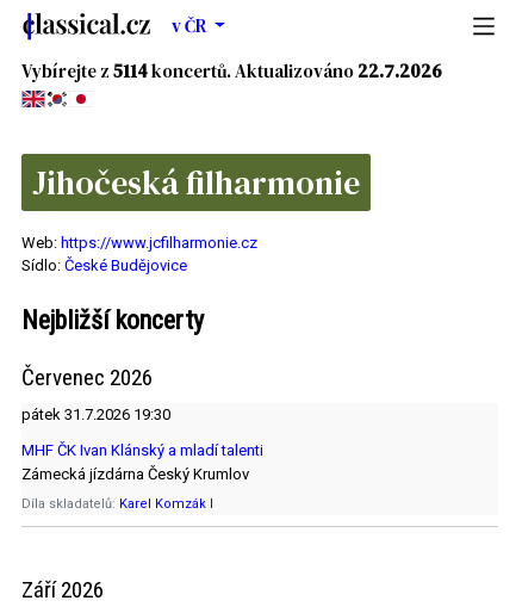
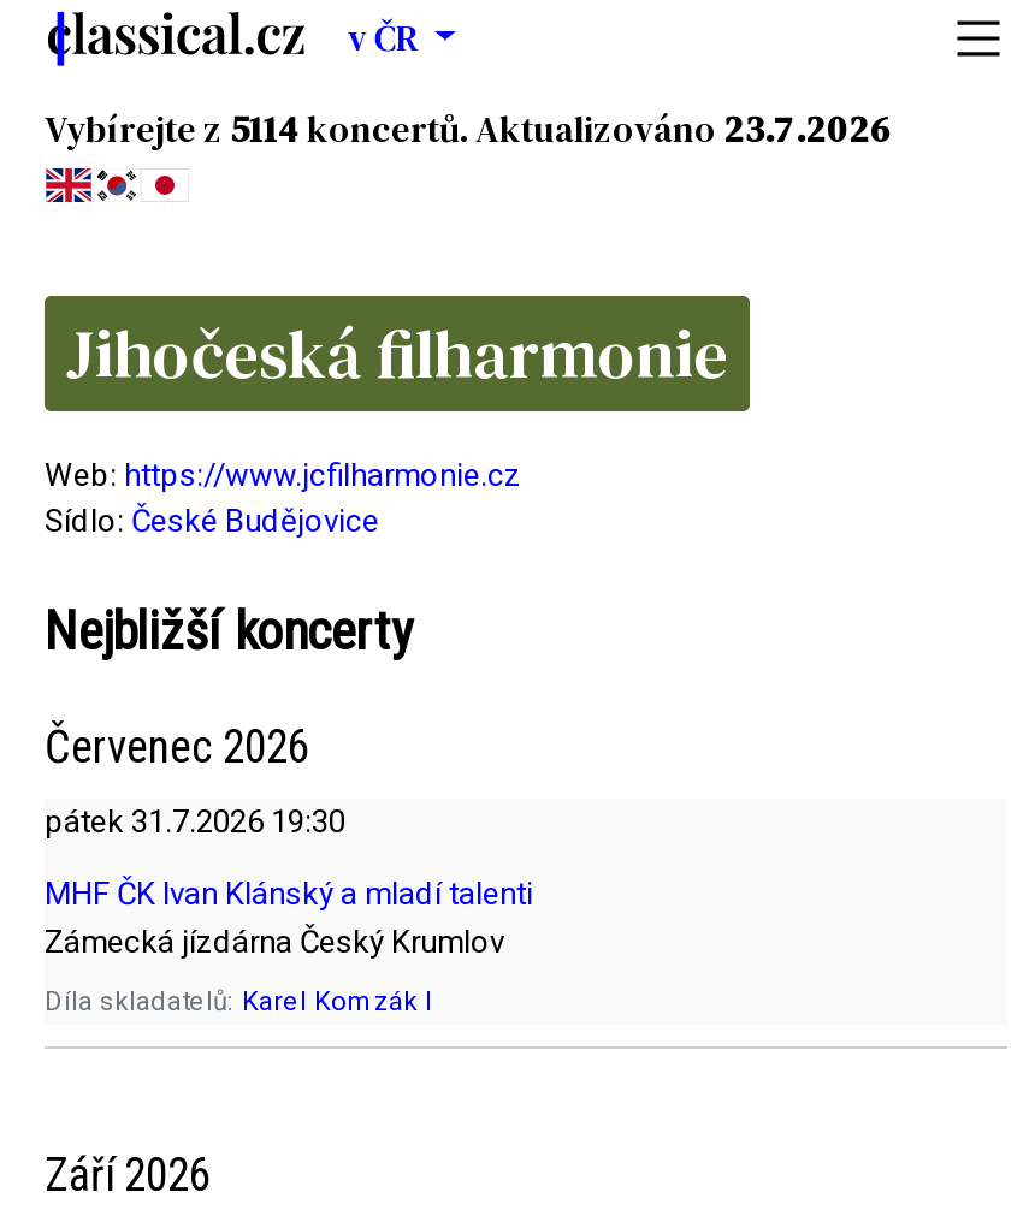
[21,58,442,83] Vybírejte z 5114 koncertů.Aktualizováno 22.7.2026 -> [45,102,892,153] Vybírejte z 5114 koncertů.Aktualizováno 23.7.2026

